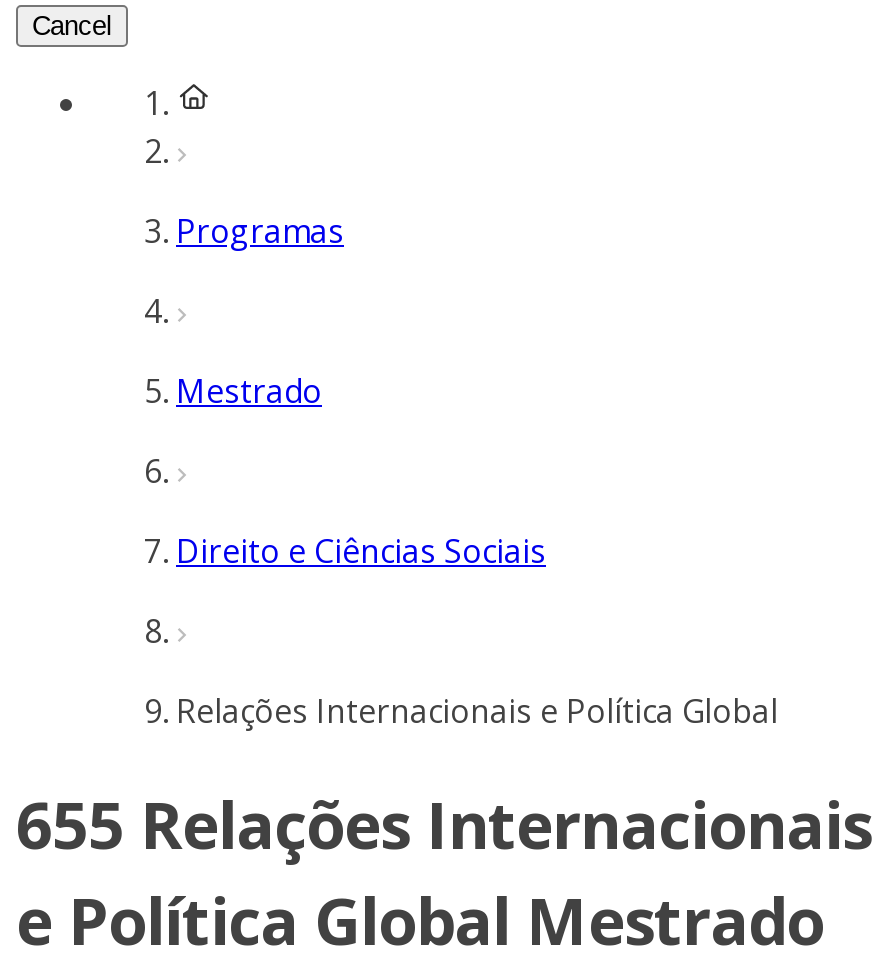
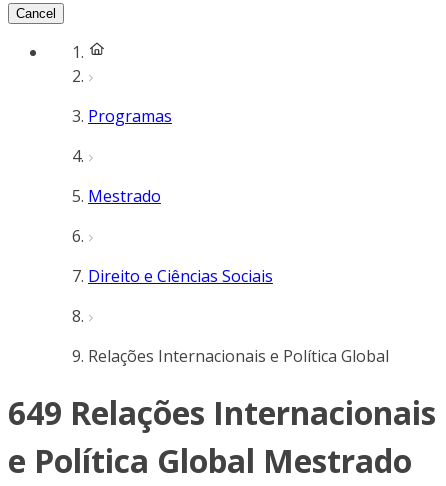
[16,782,872,868] 655 Relações Internacionais -> [8,391,436,434] 649 Relações Internacionais

